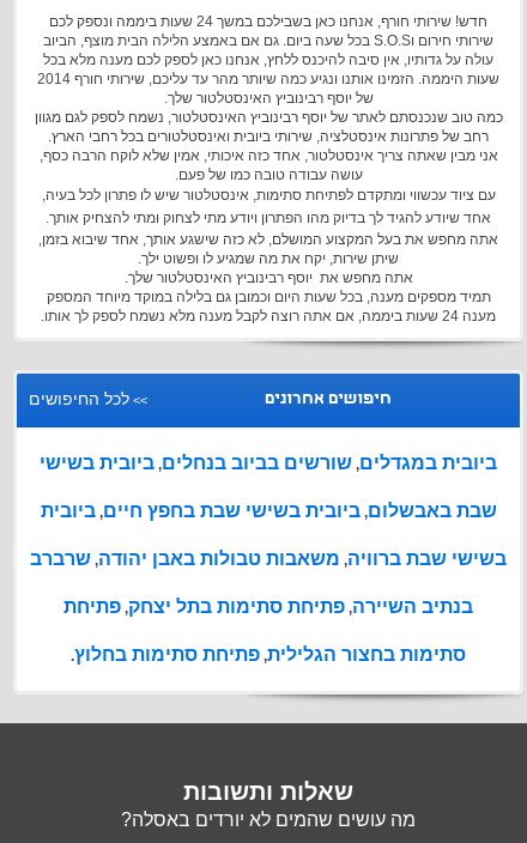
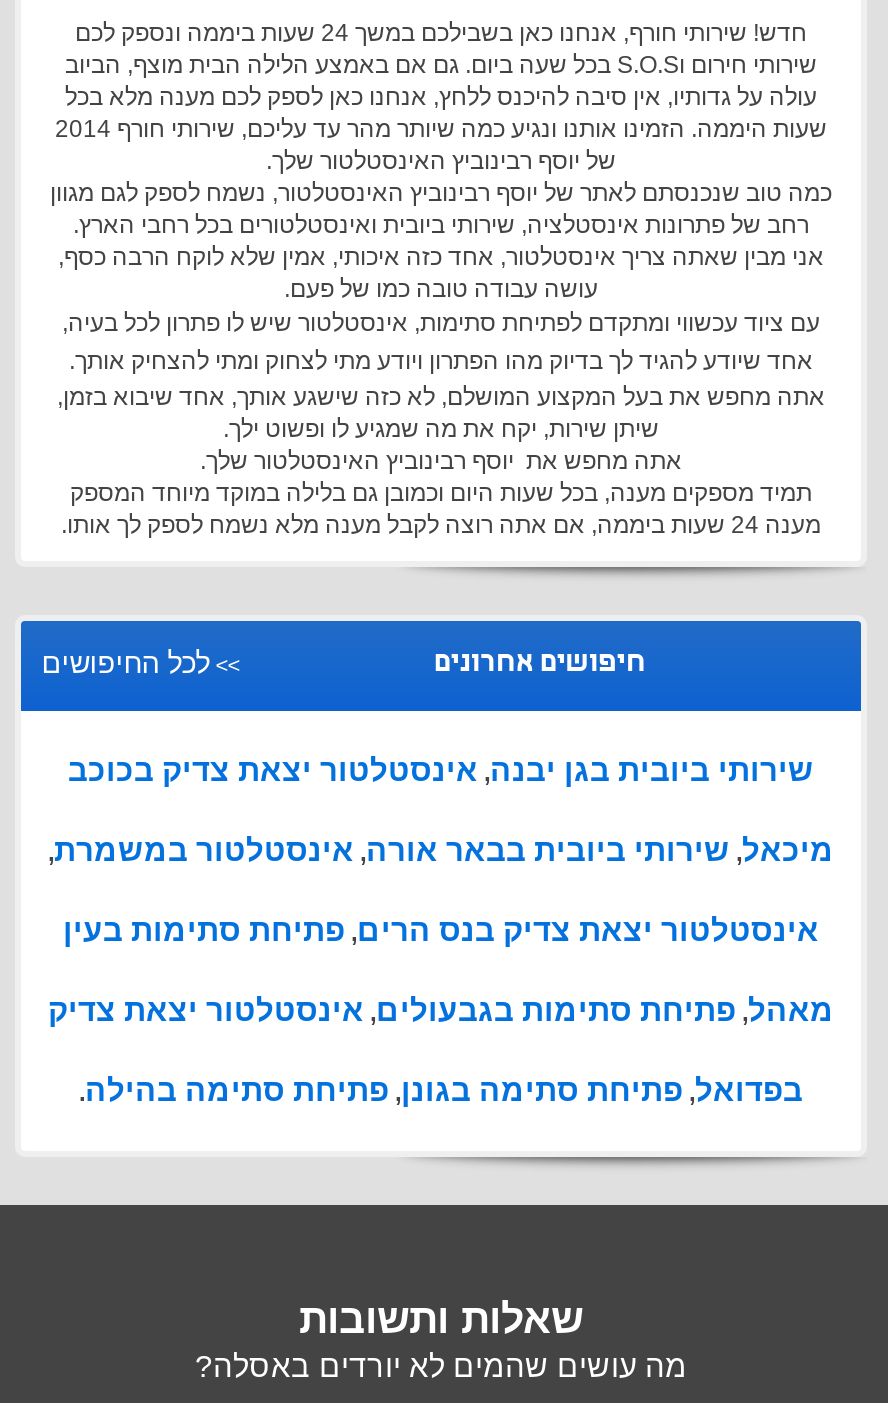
[40,453,497,473] ביובית במגדלים, שורשים בביוב בנחלים, ביובית בשישי -> [68,753,814,787] שירותי ביובית בגן יבנה, אינסטלטור יצאת צדיק בכוכב
[40,501,496,521] שבת באבשלום, ביובית בשישי שבת בחפץ חיים, ביובית -> [48,833,834,867] מיכאל, שירותי ביובית בבאר אורה, אינסטלטור במשמרת,
[30,548,507,569] בשישי שבת ברוויה, משאבות טבולות באבן יהודה, שרברב -> [63,913,819,947] אינסטלטור יצאת צדיק בנס הרים, פתיחת סתימות בעין
[63,596,473,617] בנתיב השיירה, פתיחת סתימות בתל יצחק, פתיחת -> [48,993,834,1027] מאהל, פתיחת סתימות בגבעולים, אינסטלטור יצאת צדיק
[71,644,466,665] סתימות בחצור הגלילית, פתיחת סתימות בחלוץ. -> [79,1073,803,1107] בפדואל, פתיחת סתימה בגונן, פתיחת סתימה בהילה.

